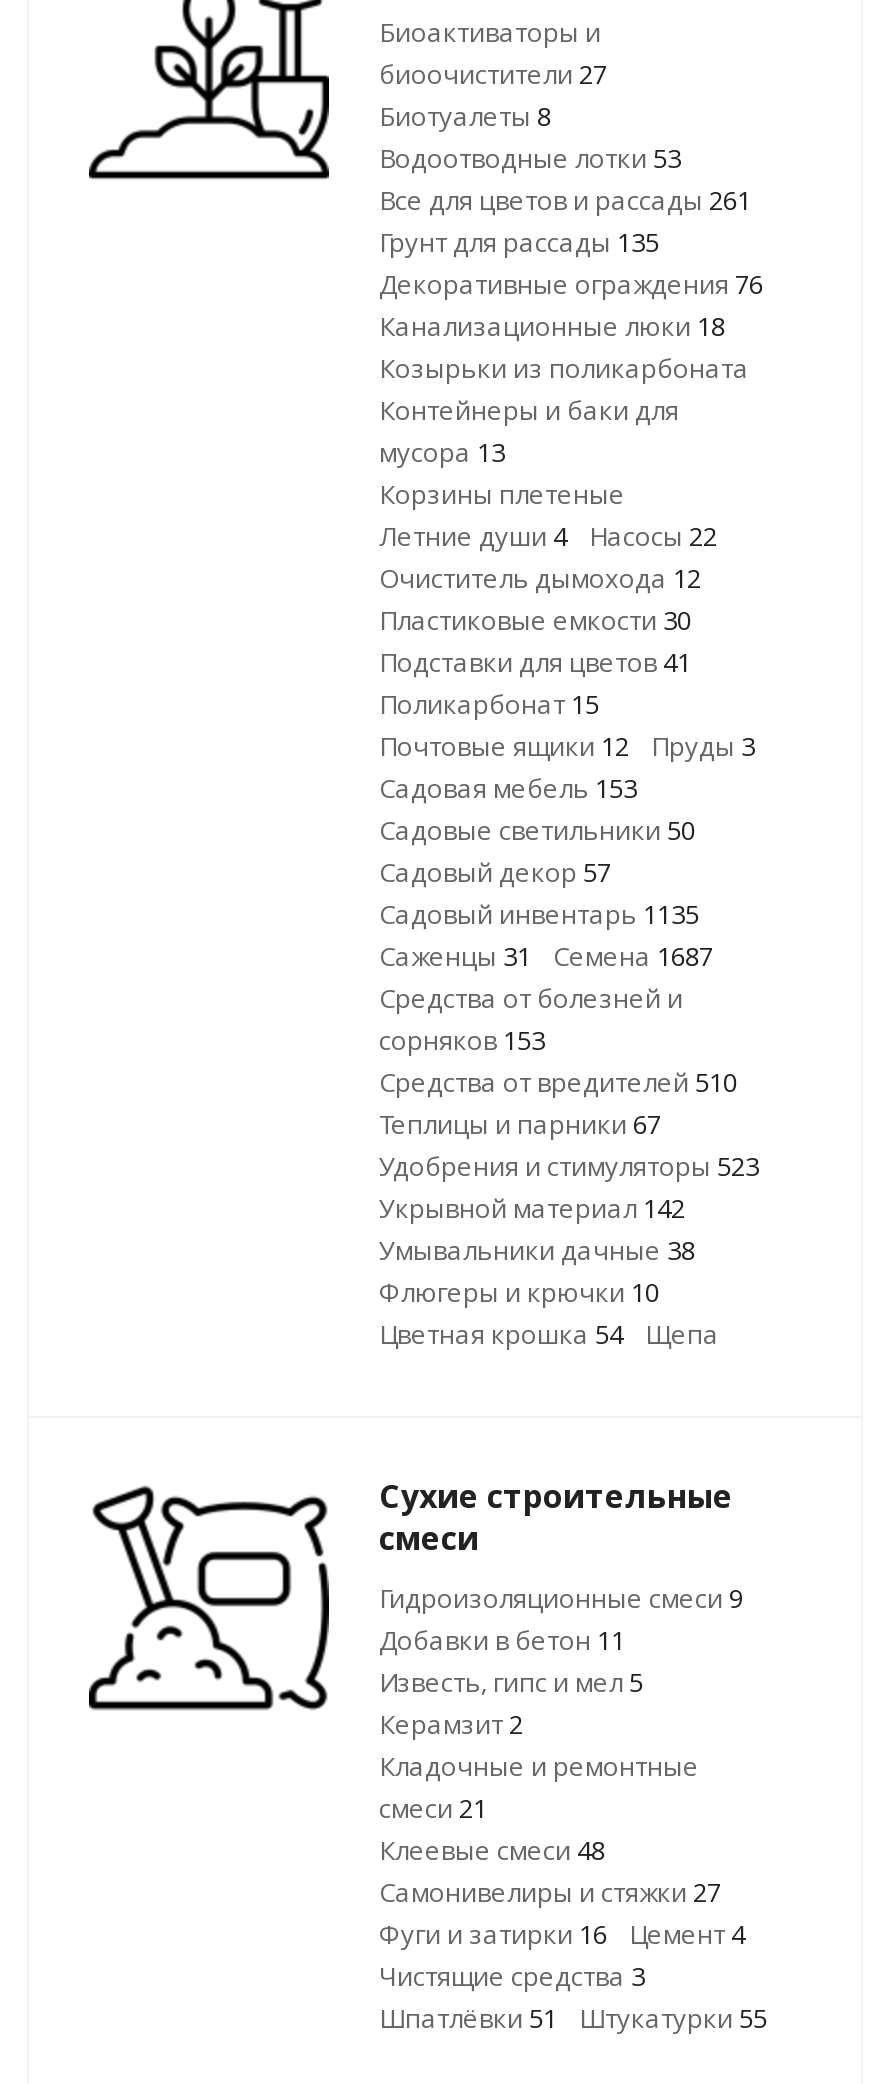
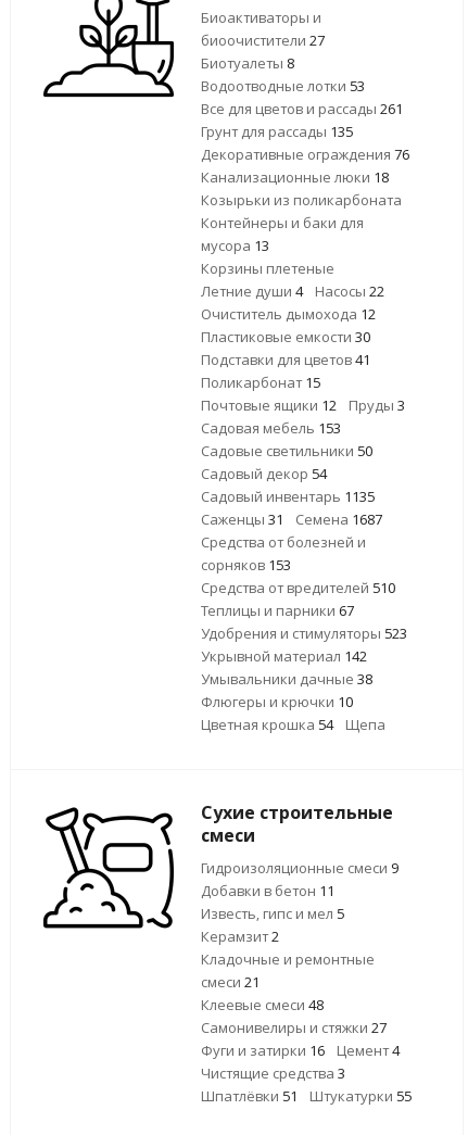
[379,854,611,890] Садовый декор 57 -> [201,464,327,483] Садовый декор 54

